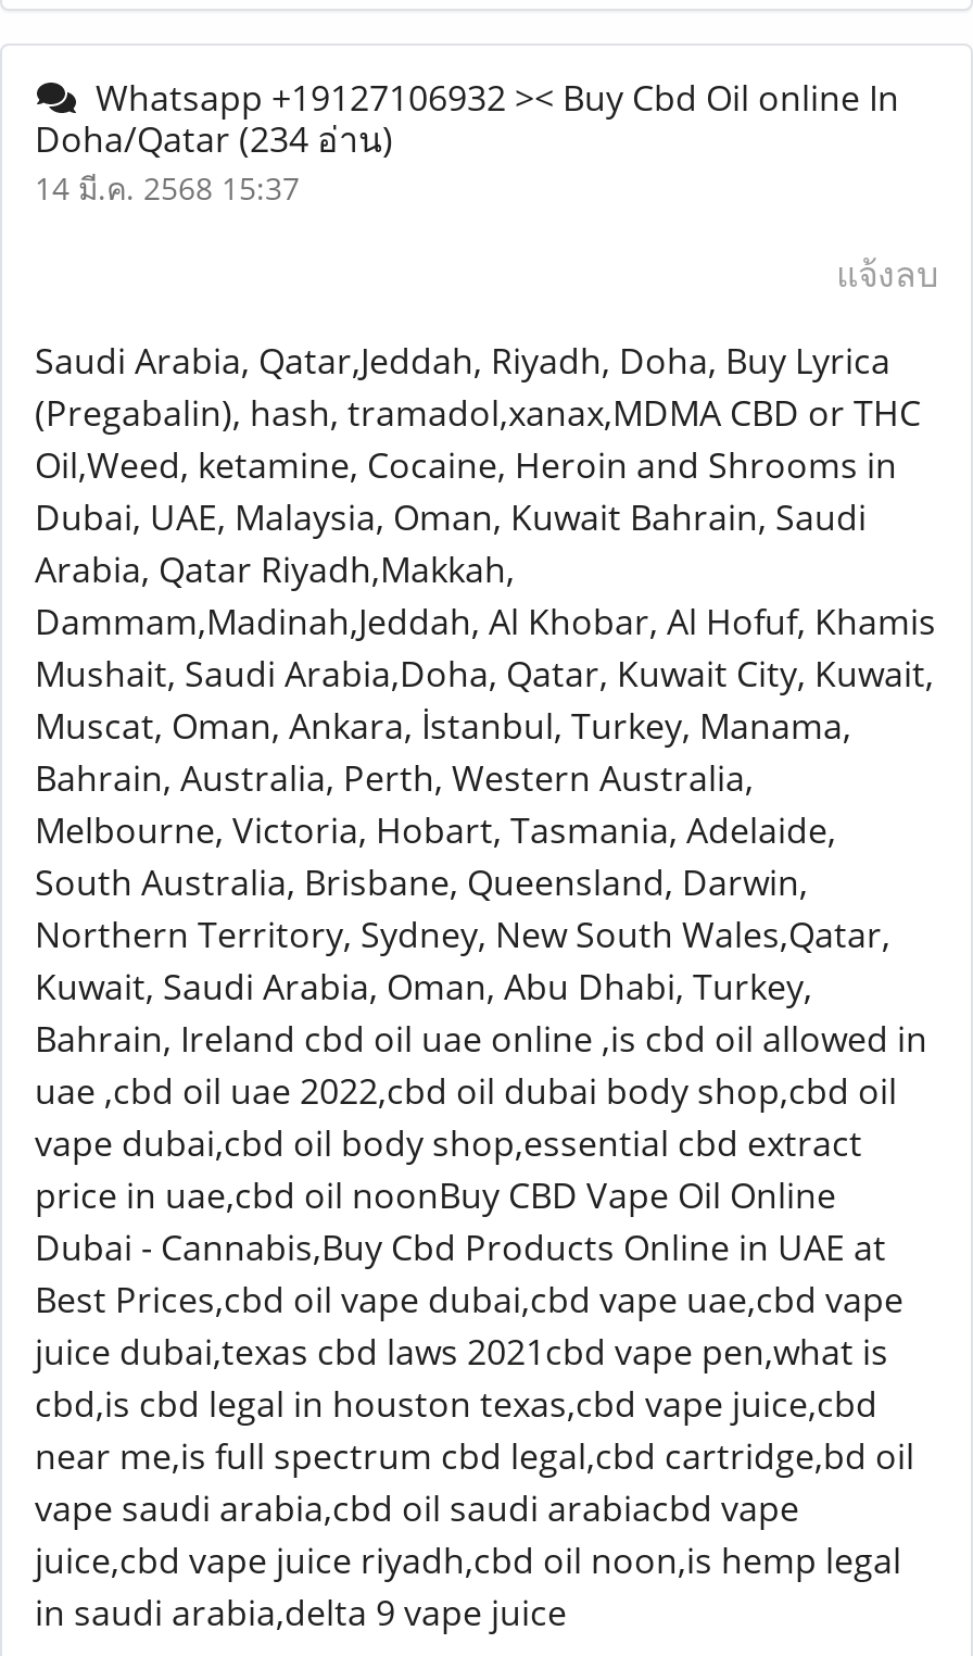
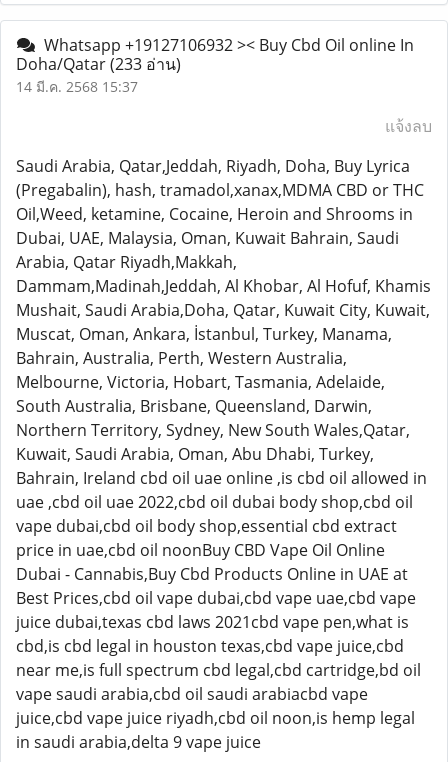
[35,115,393,163] Doha/Qatar (234 อ่าน) -> [16,53,181,75] Doha/Qatar (233 อ่าน)

